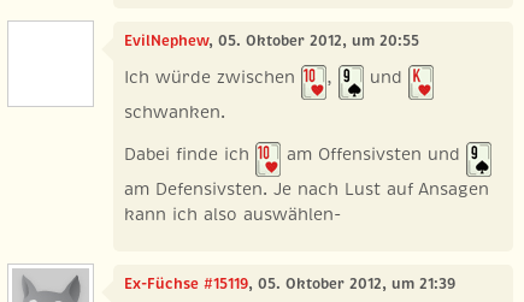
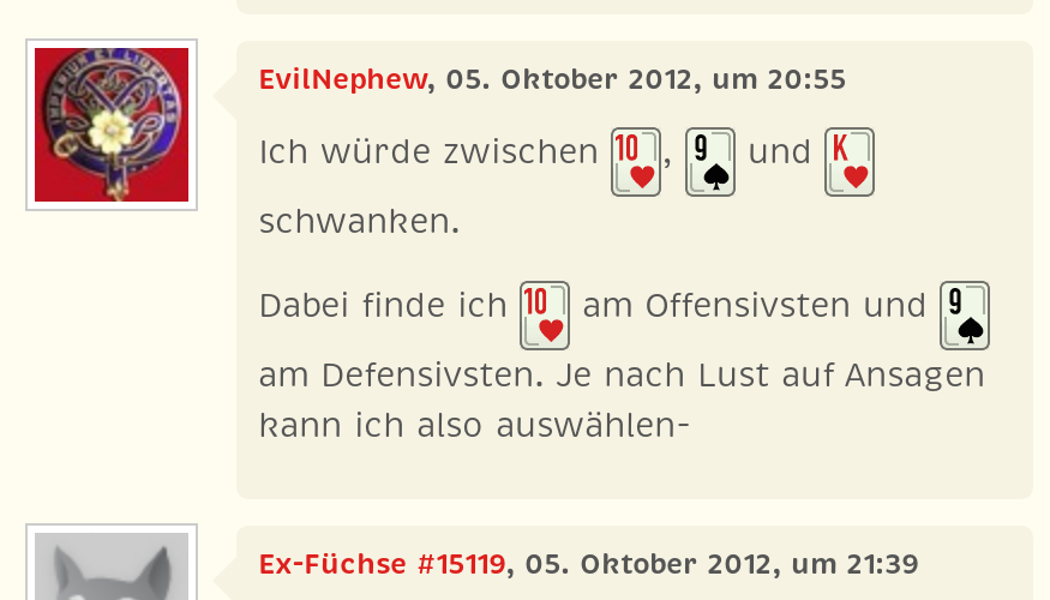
none -> [32,46,191,204] [image]

